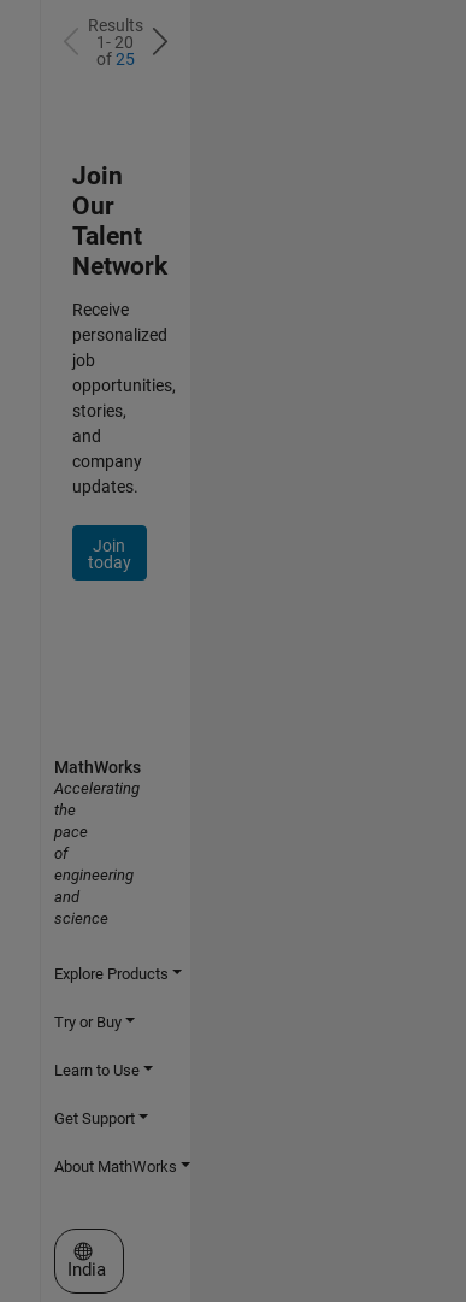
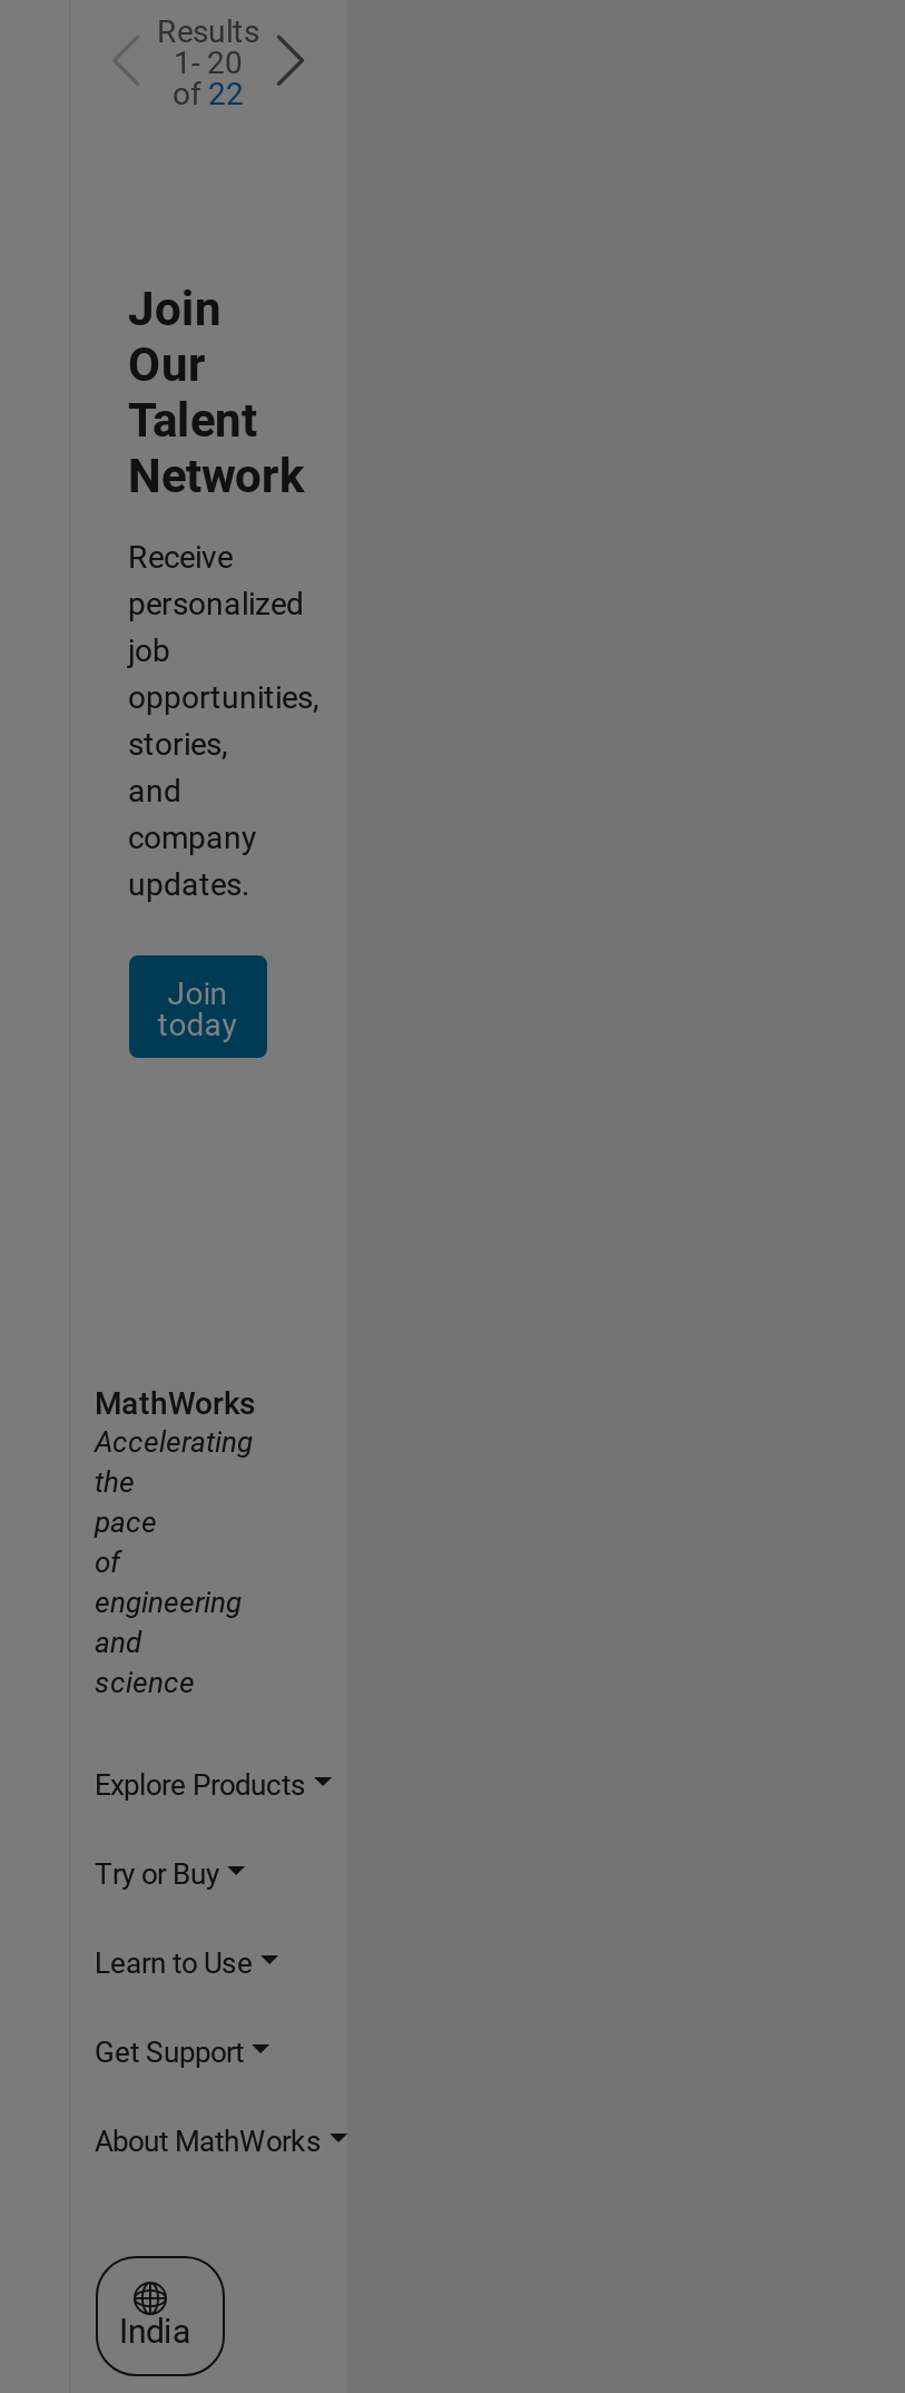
[96,49,134,68] of 25 -> [173,75,244,111] of 22

